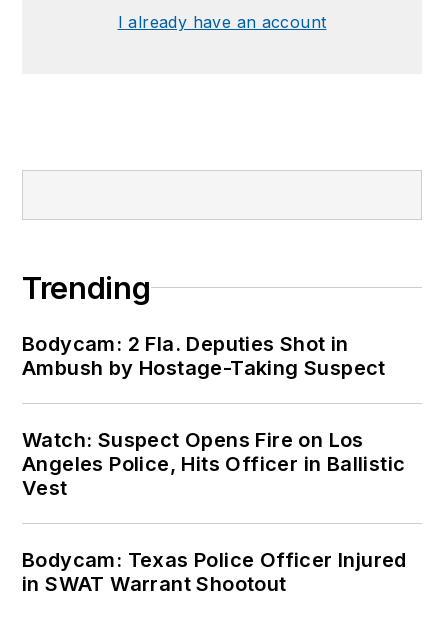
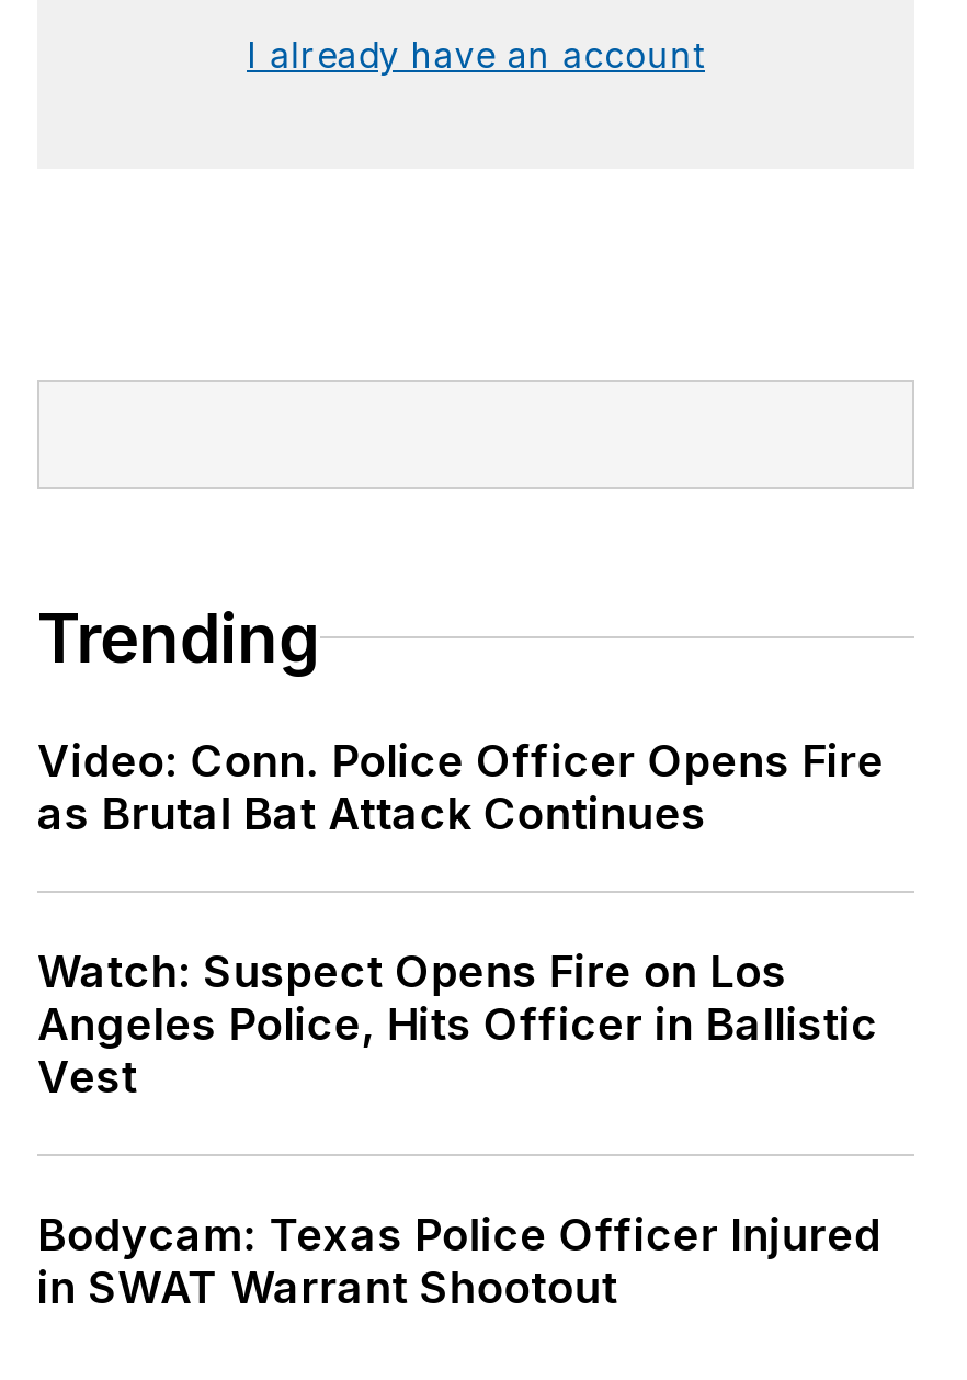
[22,332,388,380] Bodycam: 2 Fla. Deputies Shot in | Ambush by Hostage-Taking Suspect -> [37,735,884,840] Video: Conn. Police Officer Opens Fire | as Brutal Bat Attack Continues

